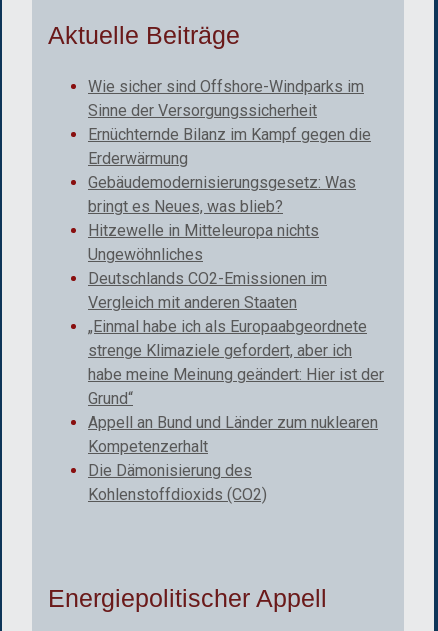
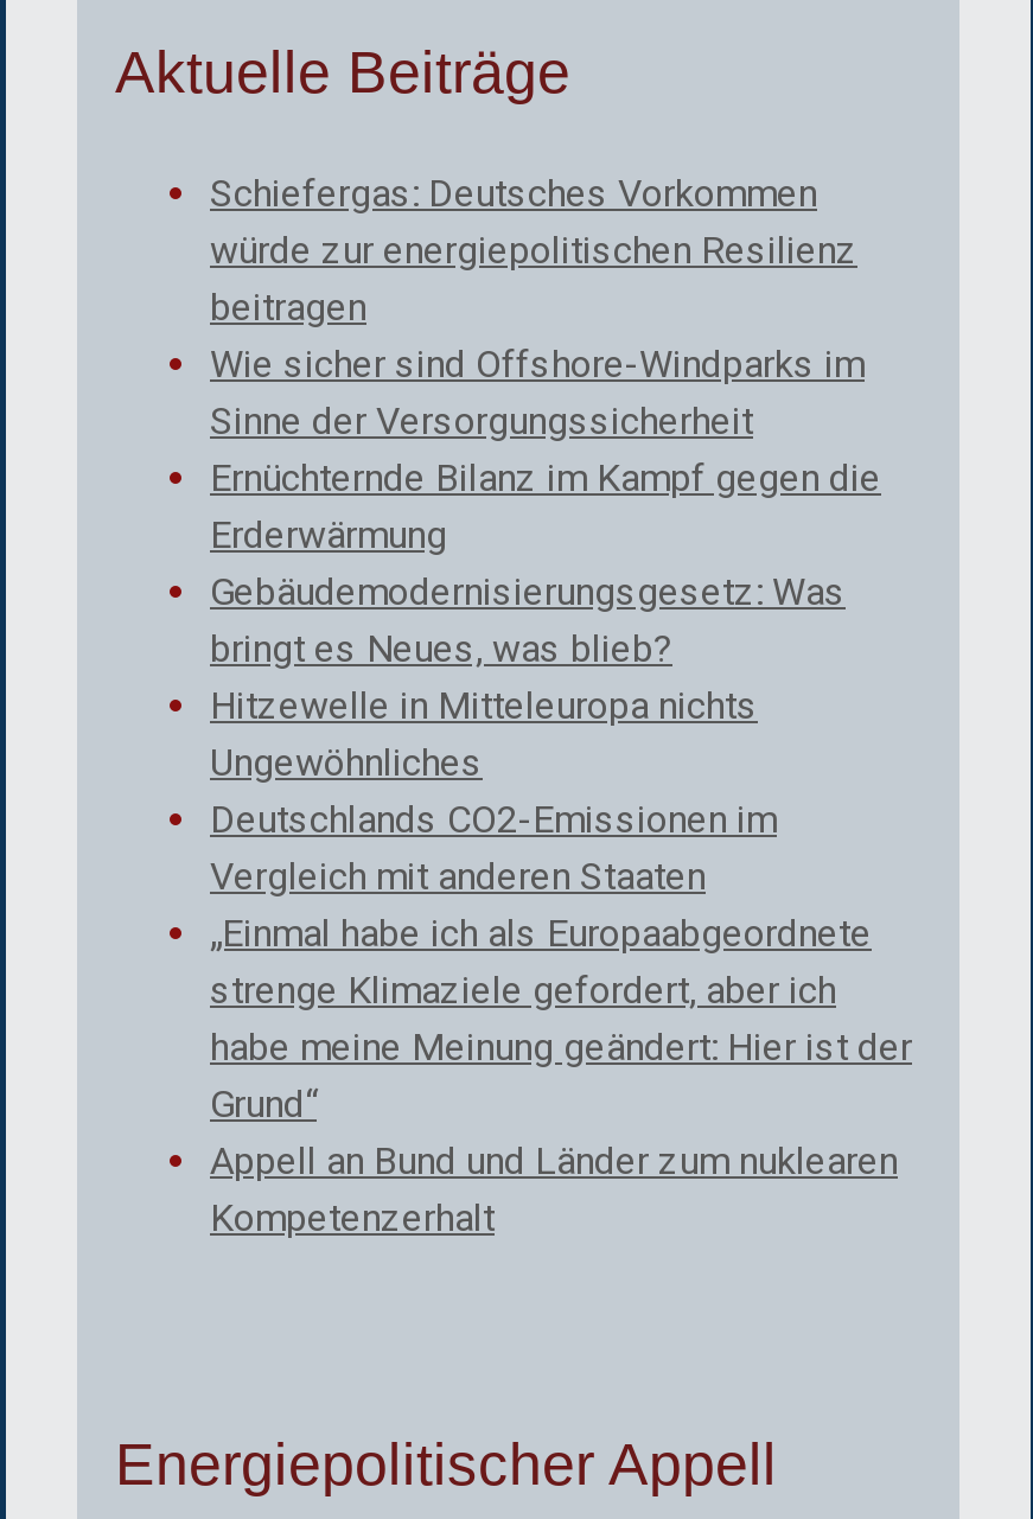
none -> [210,171,857,330] Schiefergas: Deutsches Vorkommen | würde zur energiepolitischen Resilienz | beitragen
moved [88,77,384,456] -> [210,342,912,1241]: Wie sicher sind Offshore-Windparks im | Sinne der Versorgungssicherheit | Ernüchternde Bilanz im Kampf gegen die | ... | Appell an Bund und Länder zum nuklearen | Kompetenzerhalt
[88,461,267,504] Die Dämonisierung des | Kohlenstoffdioxids (CO2) -> none

